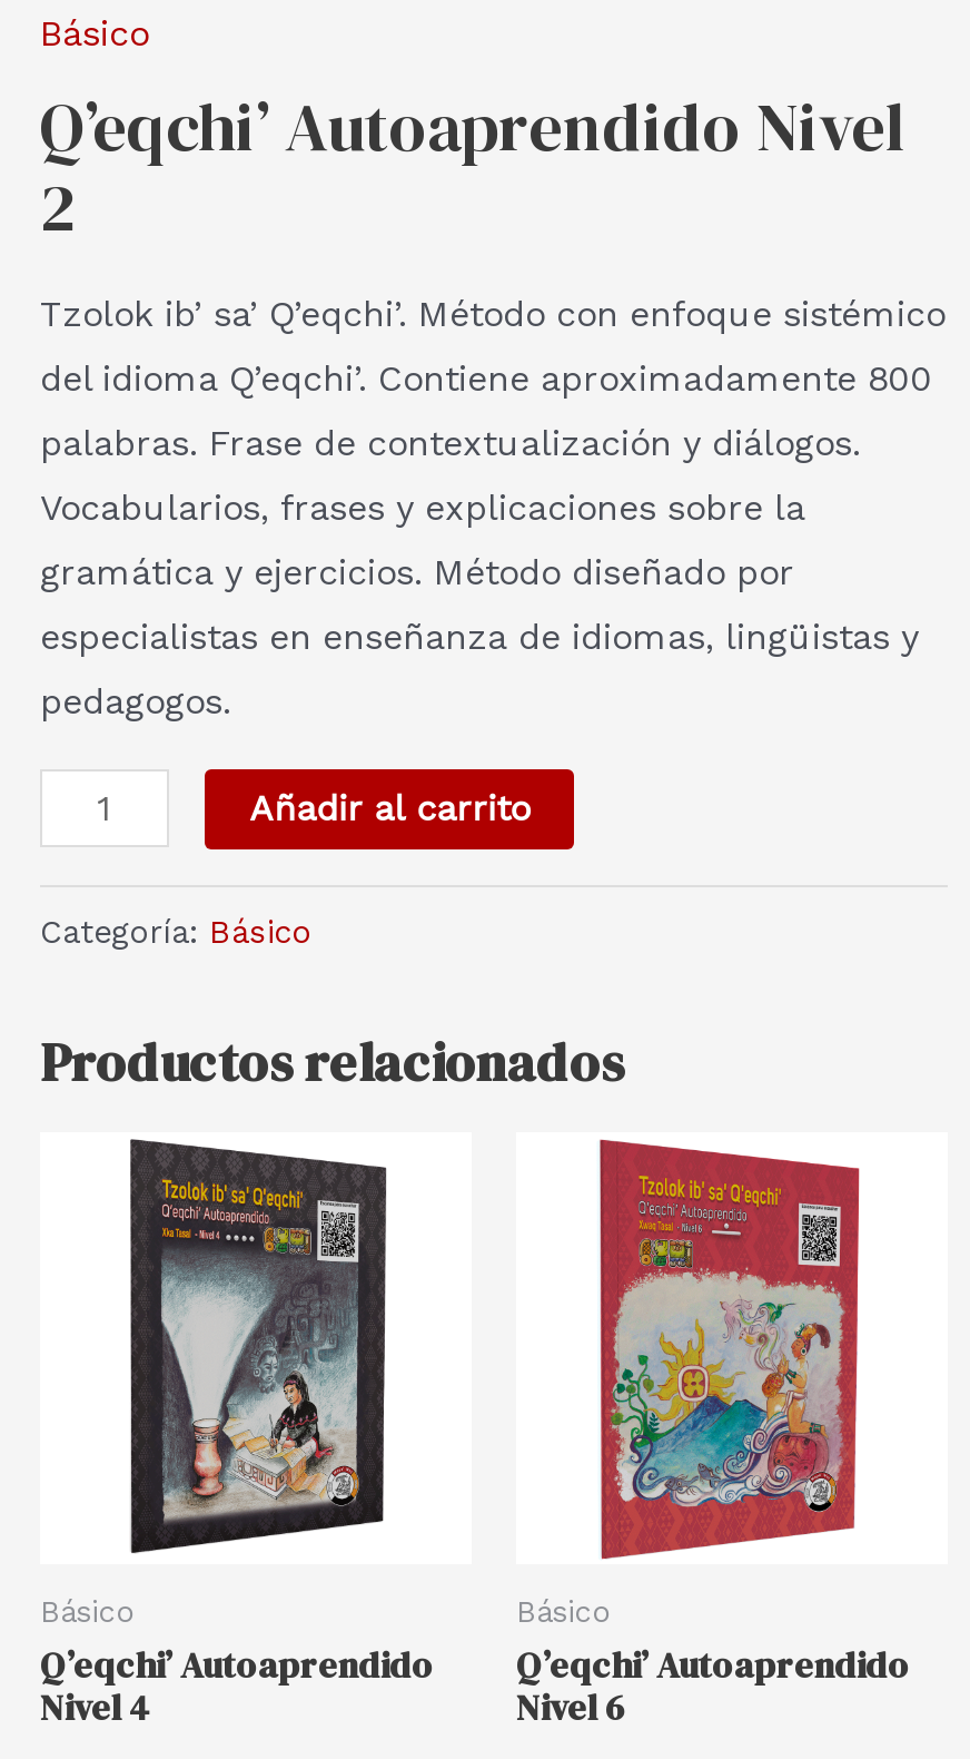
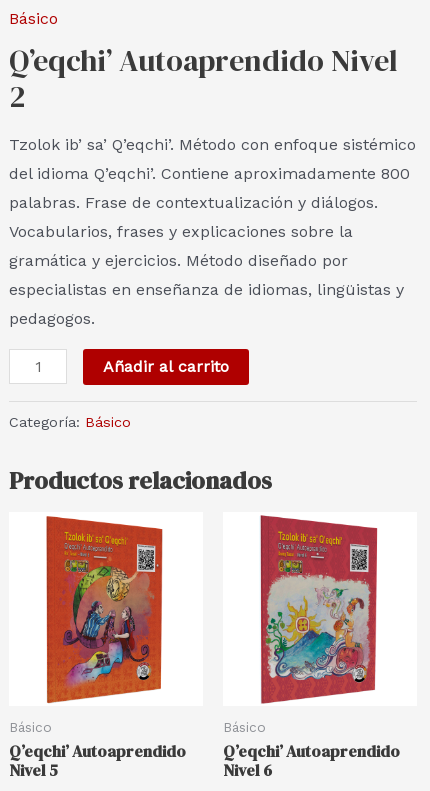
[122,1137,389,1557] [image] -> [45,516,165,704] [image]
[40,1683,151,1732] Nivel 4 -> [9,759,58,781] Nivel 5

